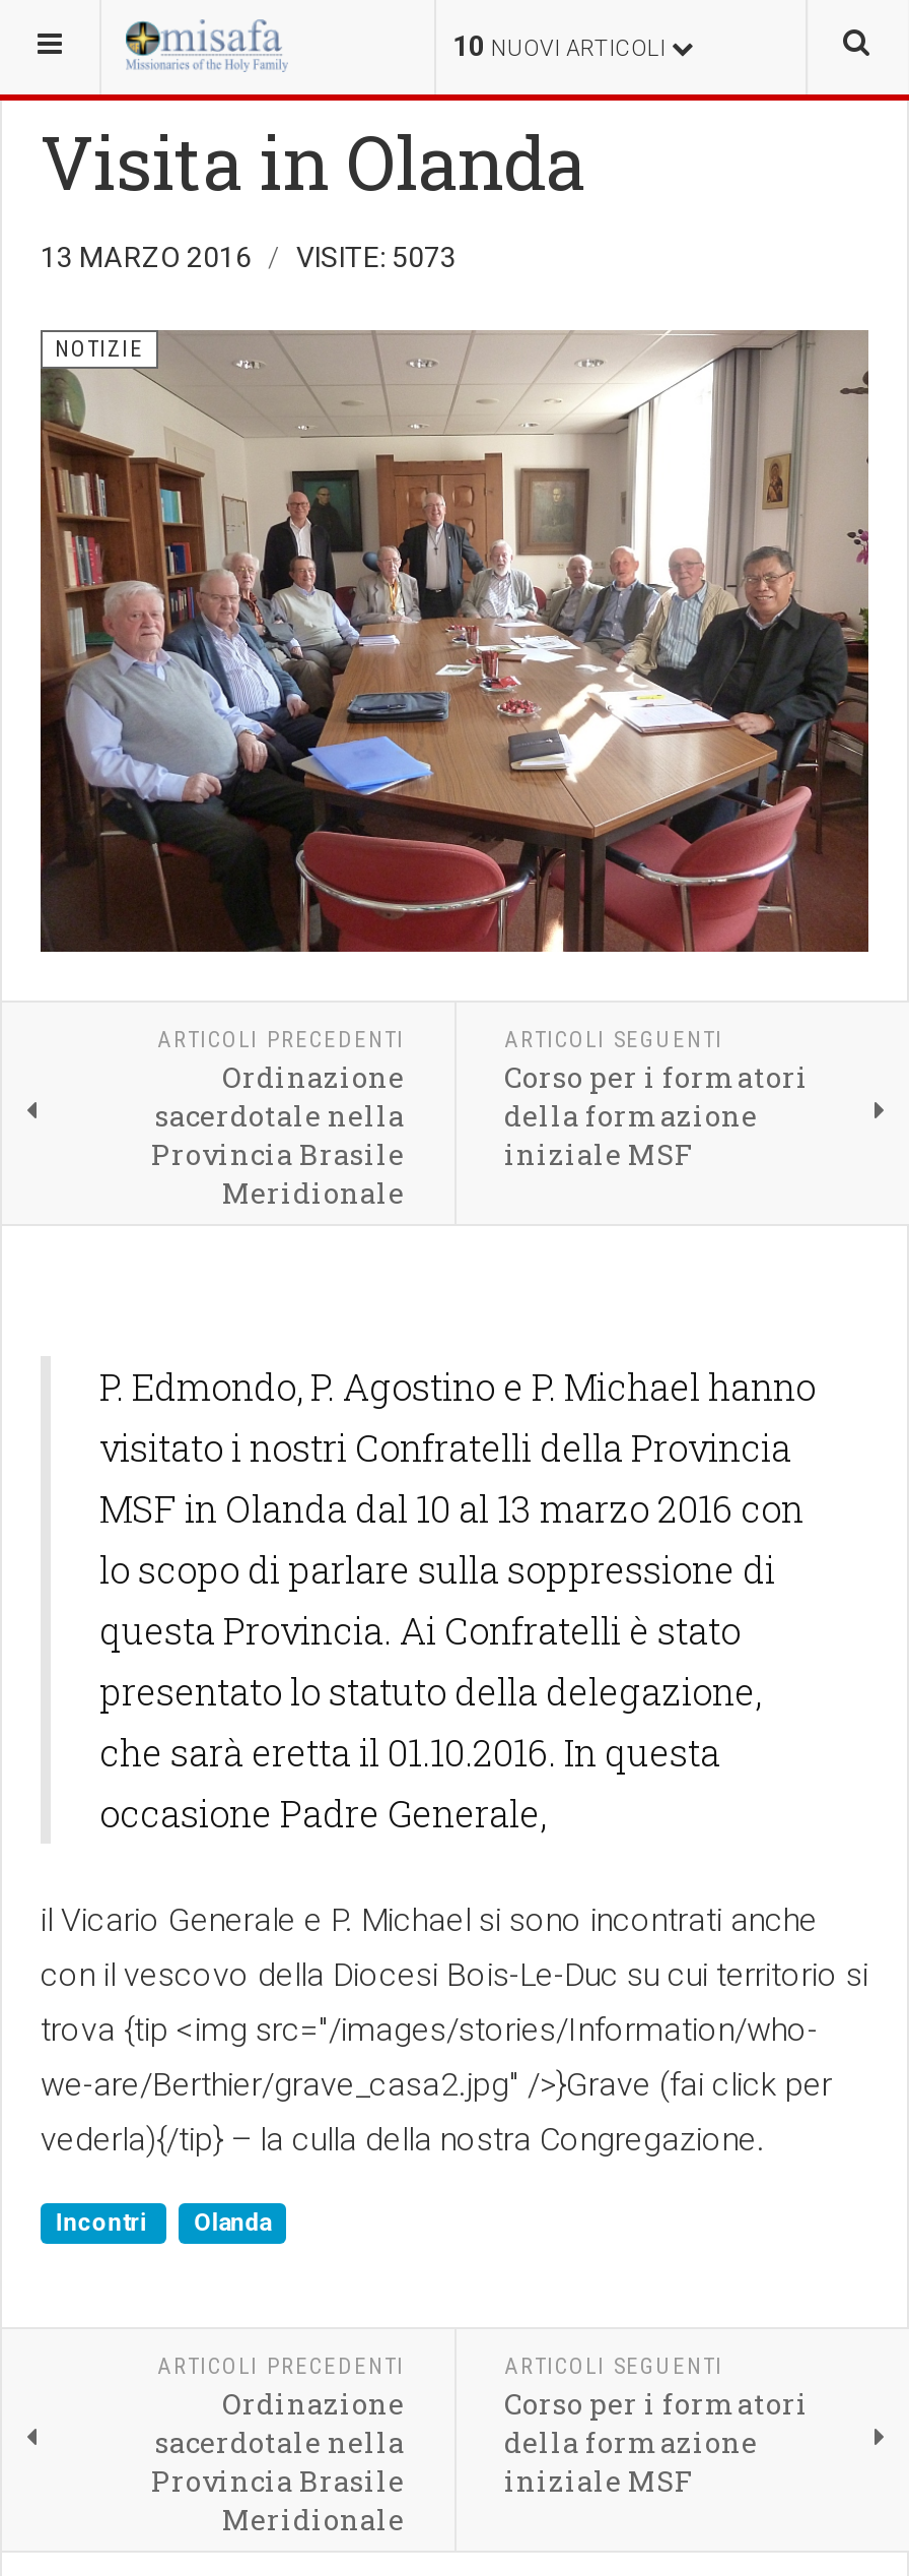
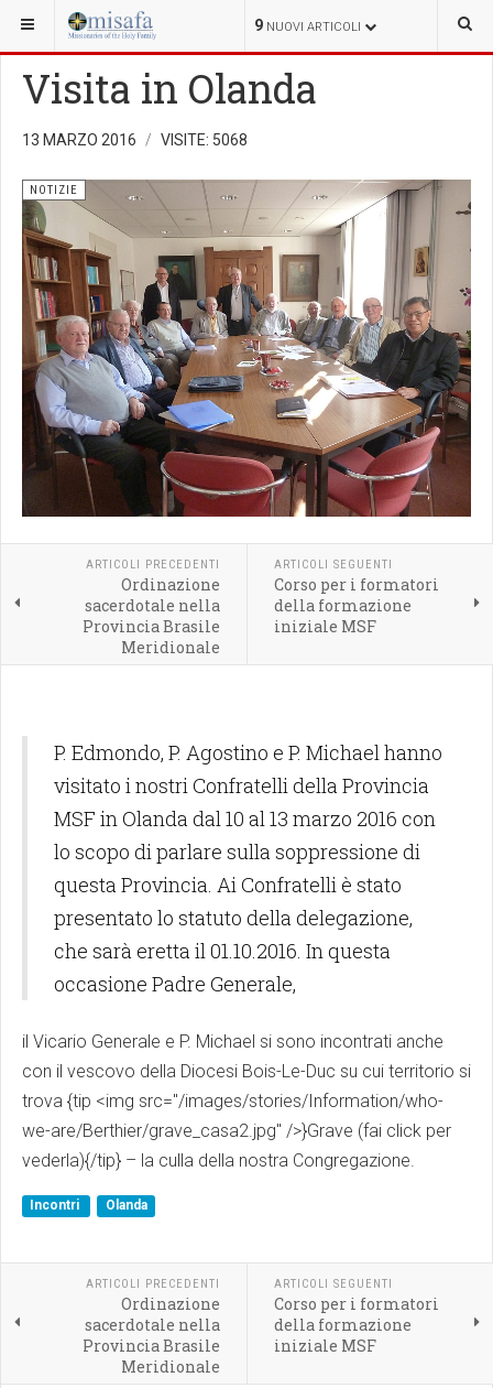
[452,29,666,62] 10 NUOVI ARTICOLI -> [254,17,361,34] 9 NUOVI ARTICOLI
[41,241,457,273] 13 MARZO 2016 VISITE: 5073 -> [22,131,248,149] 13 MARZO 2016 VISITE: 5068

